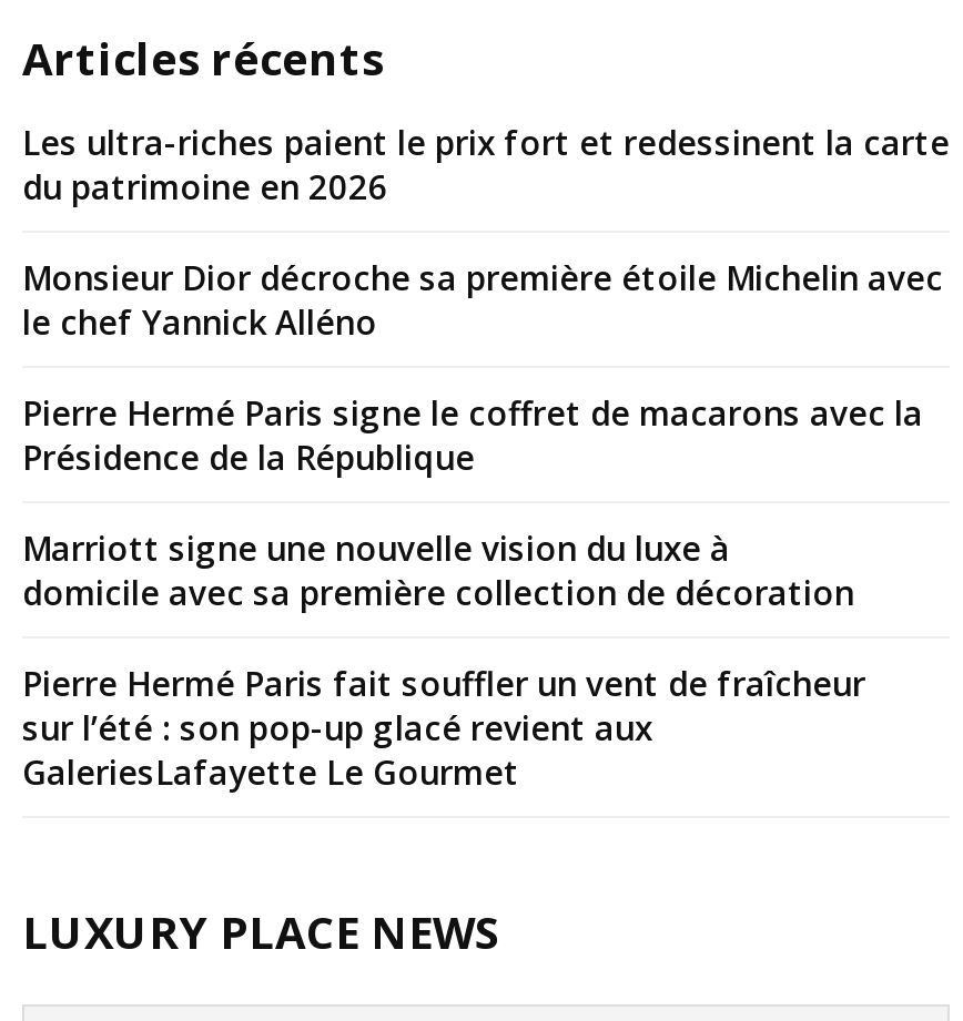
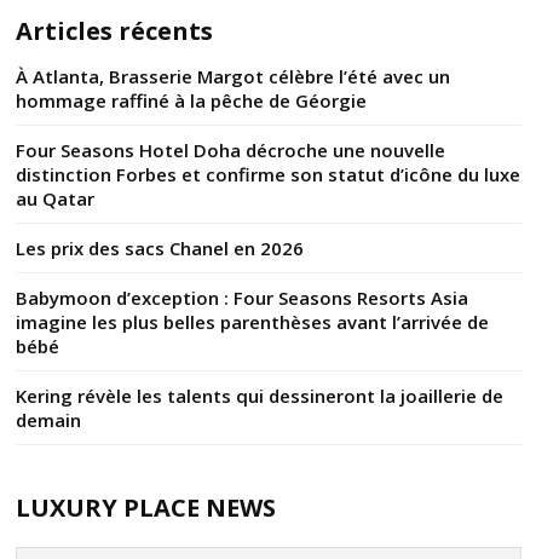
[22,119,950,208] Les ultra-riches paient le prix fort et redessinent la carte | du patrimoine en 2026 -> [16,64,450,112] À Atlanta, Brasserie Margot célèbre l’été avec un | hommage raffiné à la pêche de Géorgie
[22,255,943,343] Monsieur Dior décroche sa première étoile Michelin avec | le chef Yannick Alléno -> [16,138,520,210] Four Seasons Hotel Doha décroche une nouvelle | distinction Forbes et confirme son statut d’icône du luxe | au Qatar
[22,390,923,478] Pierre Hermé Paris signe le coffret de macarons avec la | Présidence de la République -> [16,236,304,260] Les prix des sacs Chanel en 2026
[22,525,854,614] Marriott signe une nouvelle vision du luxe à | domicile avec sa première collection de décoration -> [16,285,489,358] Babymoon d’exception : Four Seasons Resorts Asia | imagine les plus belles parenthèses avant l’arrivée de | bébé
[22,660,865,793] Pierre Hermé Paris fait souffler un vent de fraîcheur | sur l’été : son pop-up glacé revient aux | GaleriesLafayette Le Gourmet -> [16,383,503,432] Kering révèle les talents qui dessineront la joaillerie de | demain

